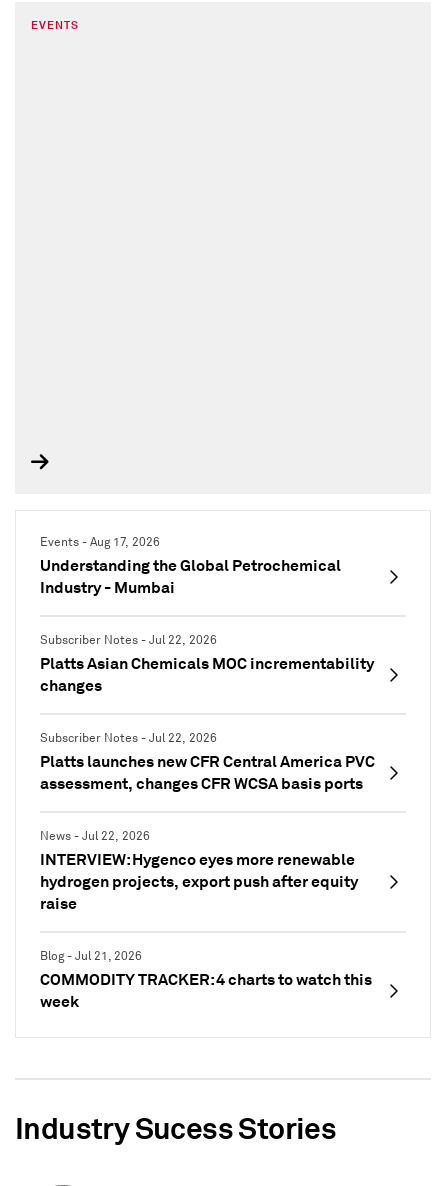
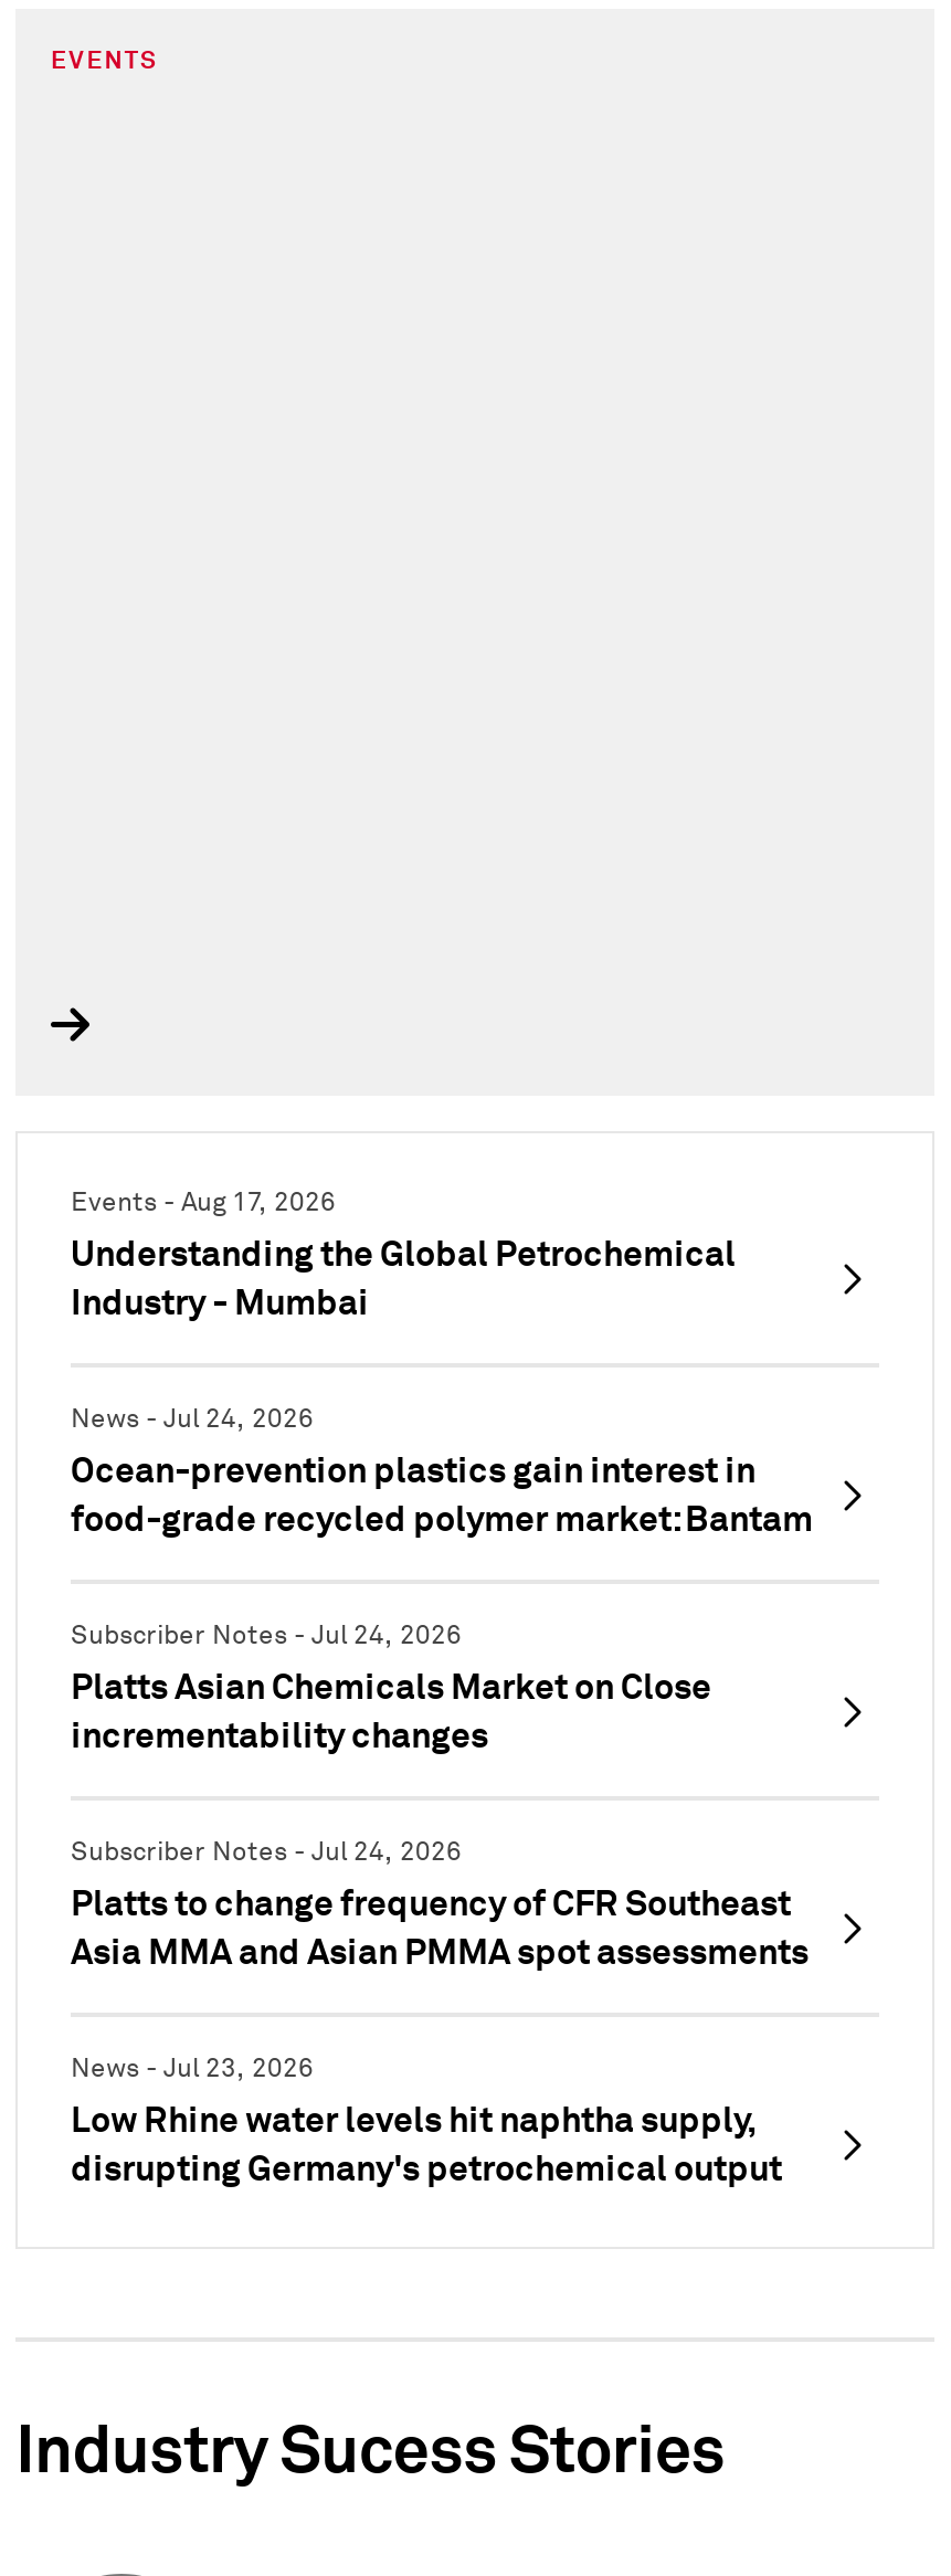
[40,632,374,695] Subscriber Notes - Jul 22, 2026 | Platts Asian Chemicals MOC incrementability | changes -> [71,1402,813,1541] News - Jul 24, 2026 | Ocean-prevention plastics gain interest in | food-grade recycled polymer market: Bantam
[40,730,375,793] Subscriber Notes - Jul 22, 2026 | Platts launches new CFR Central America PVC | assessment, changes CFR WCSA basis ports -> [71,1618,711,1757] Subscriber Notes - Jul 24, 2026 | Platts Asian Chemicals Market on Close | incrementability changes
[40,828,358,913] News - Jul 22, 2026 | INTERVIEW: Hygenco eyes more renewable | hydrogen projects, export push after equity | raise -> [71,1835,809,1974] Subscriber Notes - Jul 24, 2026 | Platts to change frequency of CFR Southeast | Asia MMA and Asian PMMA spot assessments
[40,948,372,1011] Blog - Jul 21, 2026 | COMMODITY TRACKER: 4 charts to watch this | week -> [71,2051,782,2190] News - Jul 23, 2026 | Low Rhine water levels hit naphtha supply, | disrupting Germany's petrochemical output

